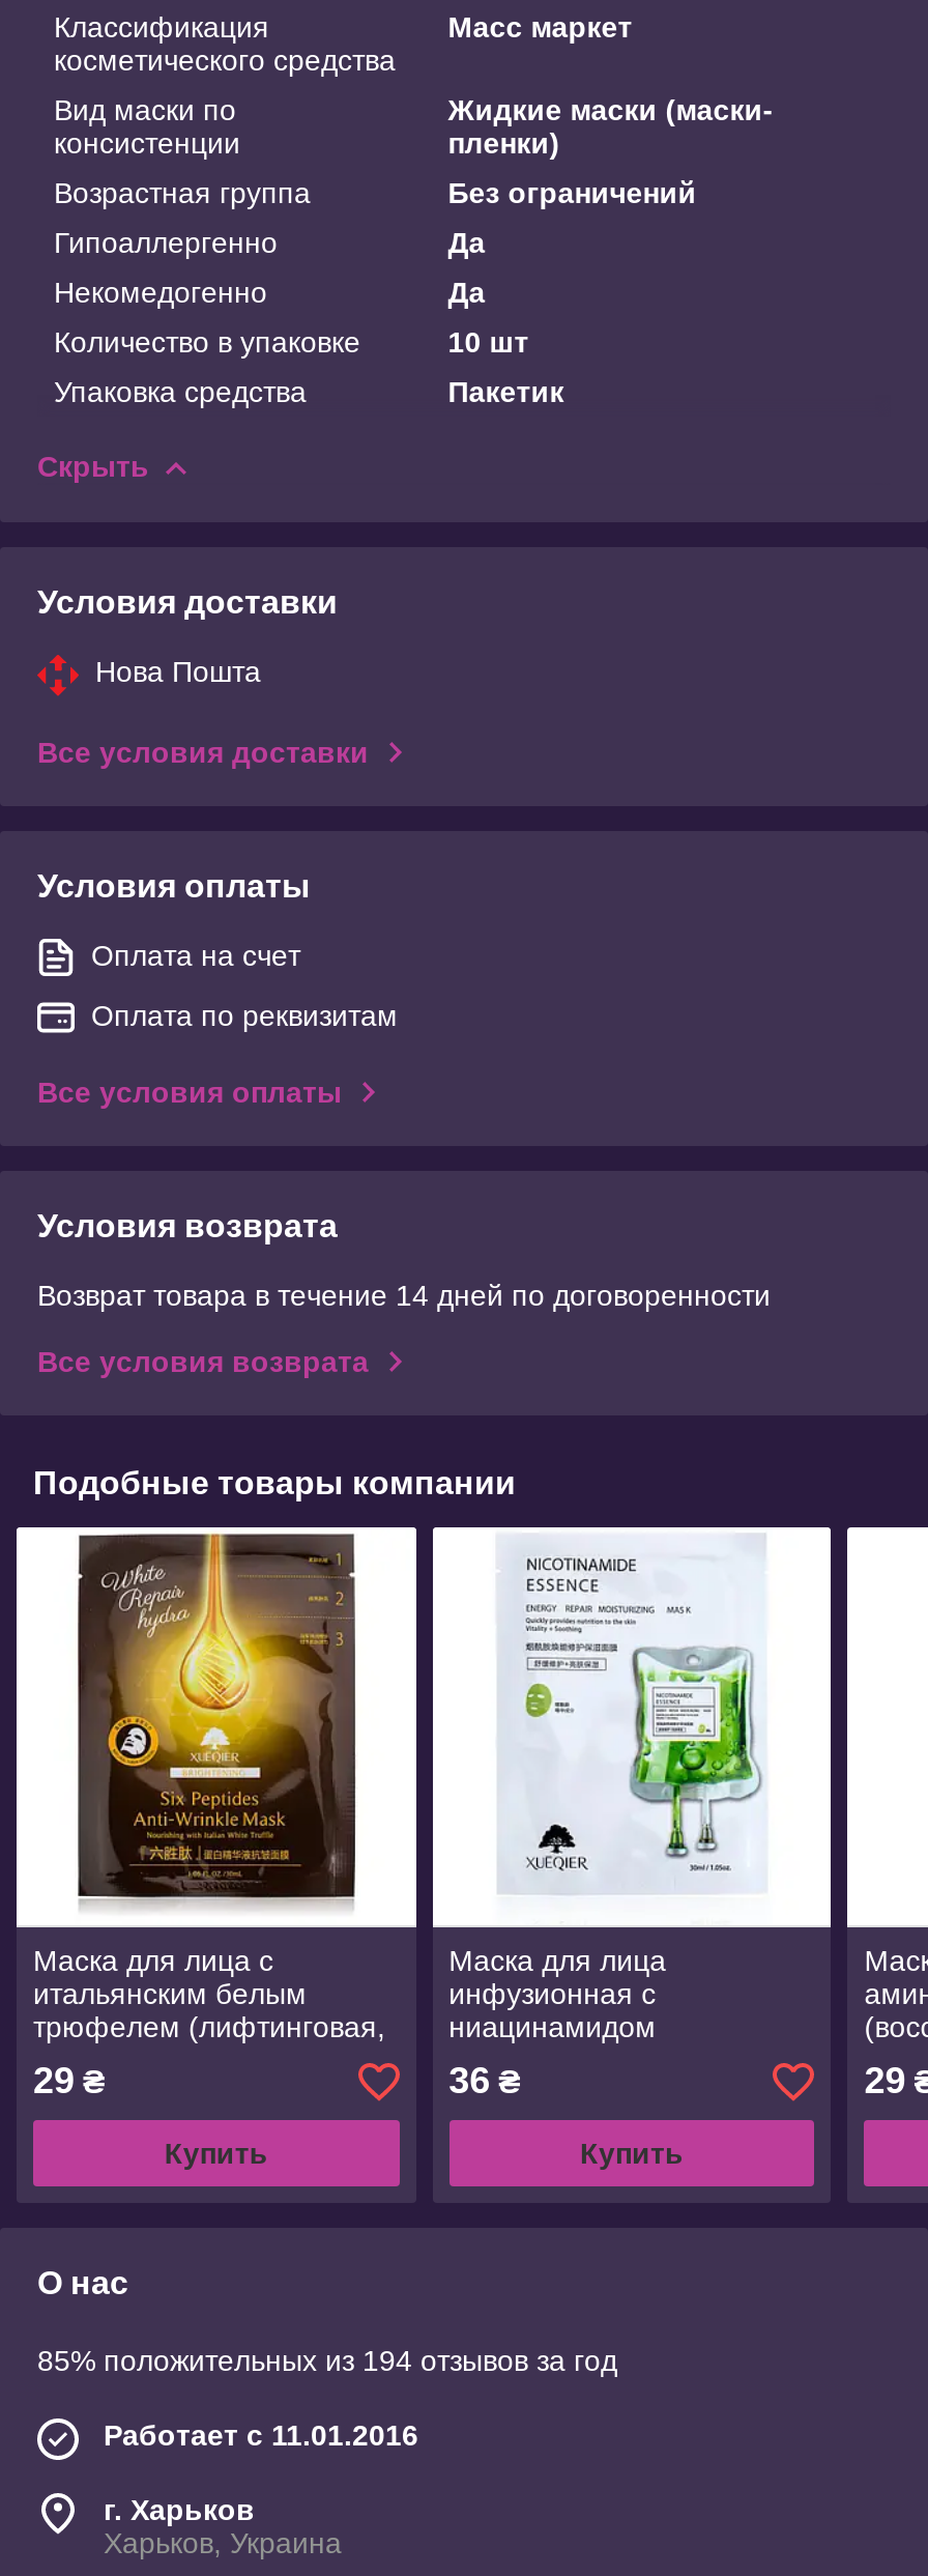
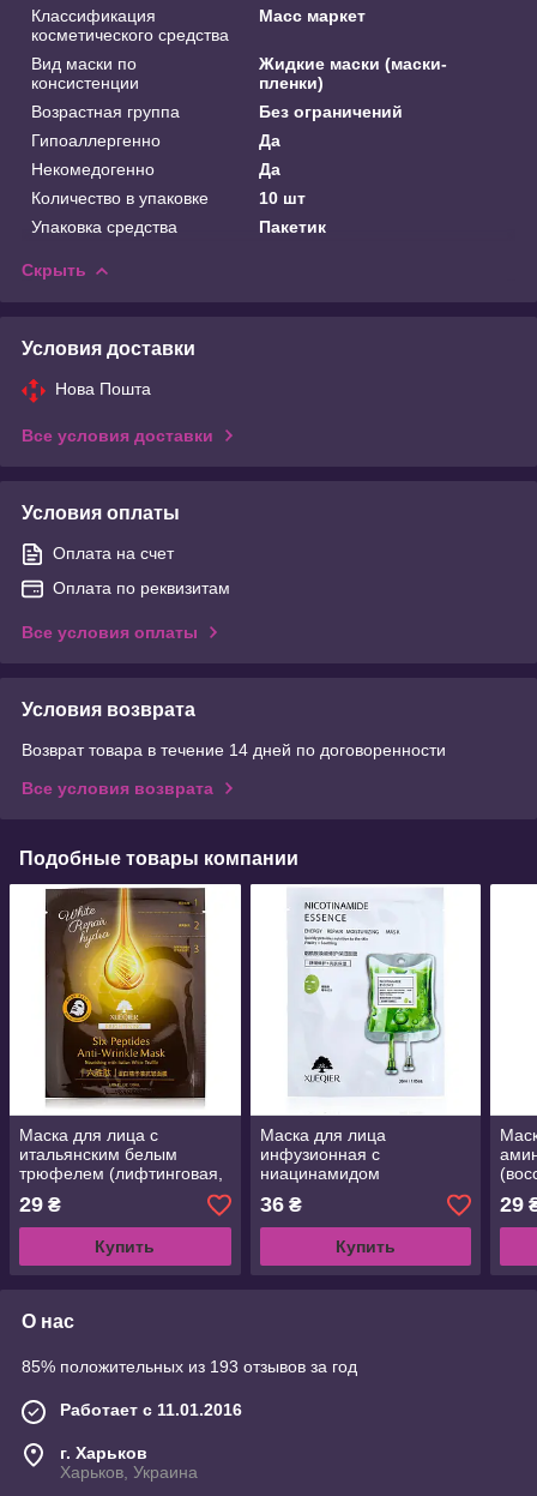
[37,2345,617,2378] 85% положительных из 194 отзывов за год -> [22,1357,357,1377] 85% положительных из 193 отзывов за год

